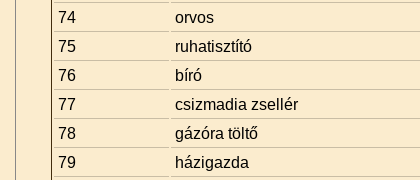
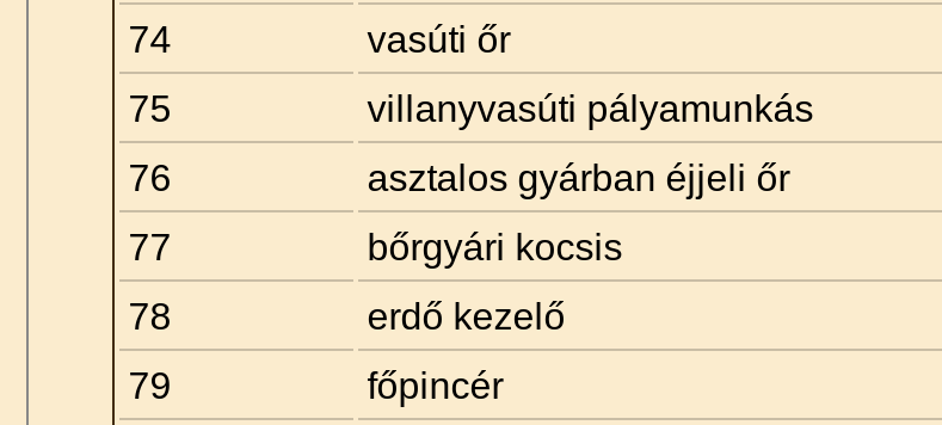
[175,9,214,26] orvos -> [367,19,511,59] vasúti őr
[175,38,252,55] ruhatisztító -> [367,88,814,128] villanyvasúti pályamunkás
[175,67,202,84] bíró -> [367,157,790,198] asztalos gyárban éjjeli őr
[175,96,298,113] csizmadia zsellér -> [367,226,623,267] bőrgyári kocsis
[175,125,258,142] gázóra töltő -> [367,296,565,336] erdő kezelő
[175,154,249,171] házigazda -> [367,365,503,405] főpincér

